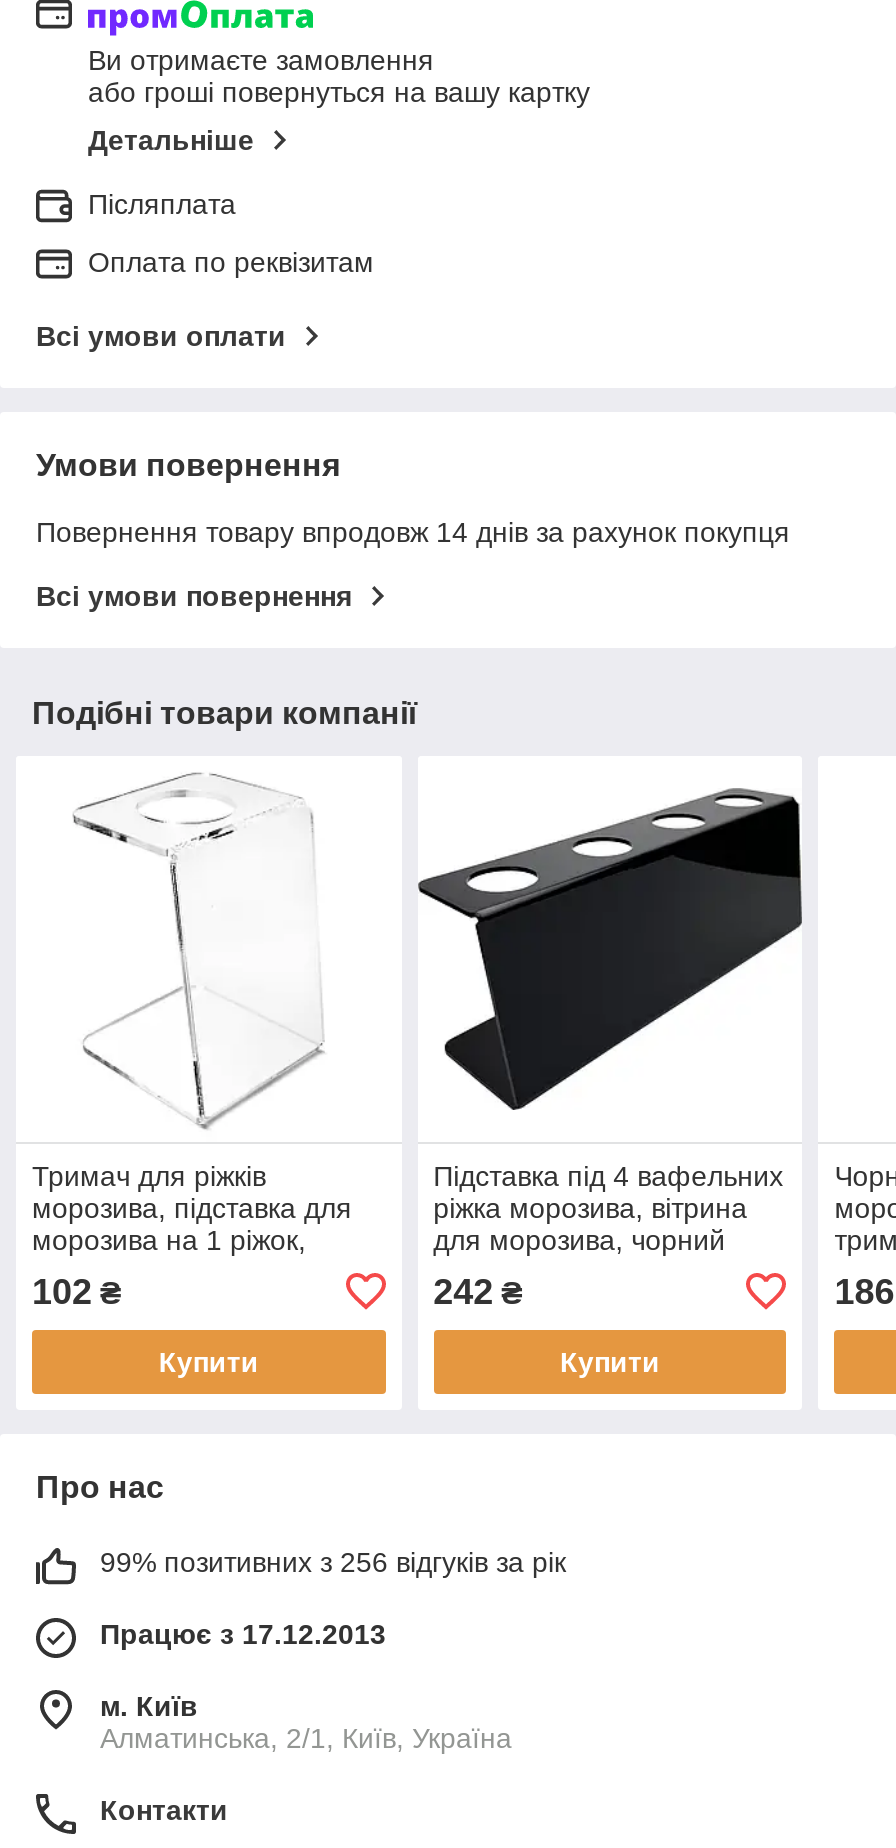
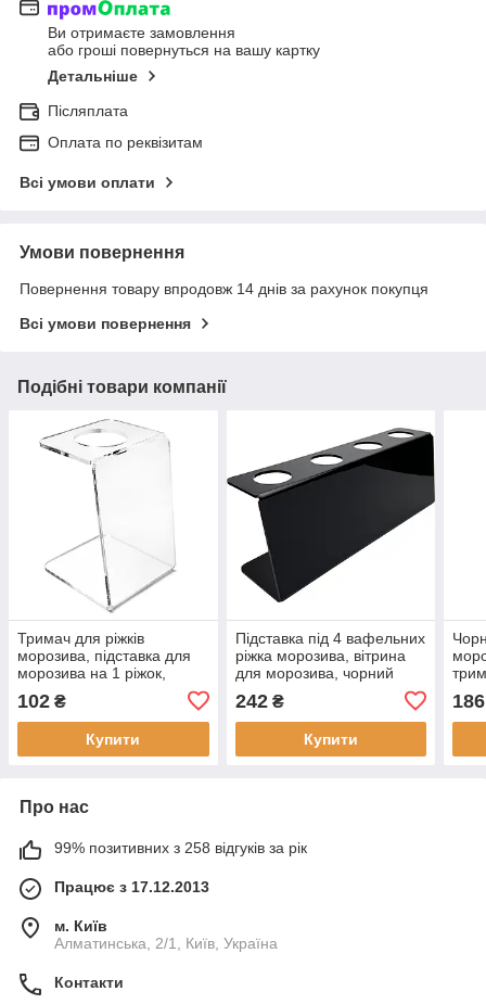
[100,1546,566,1578] 99% позитивних з 256 відгуків за рік -> [54,839,307,856] 99% позитивних з 258 відгуків за рік

